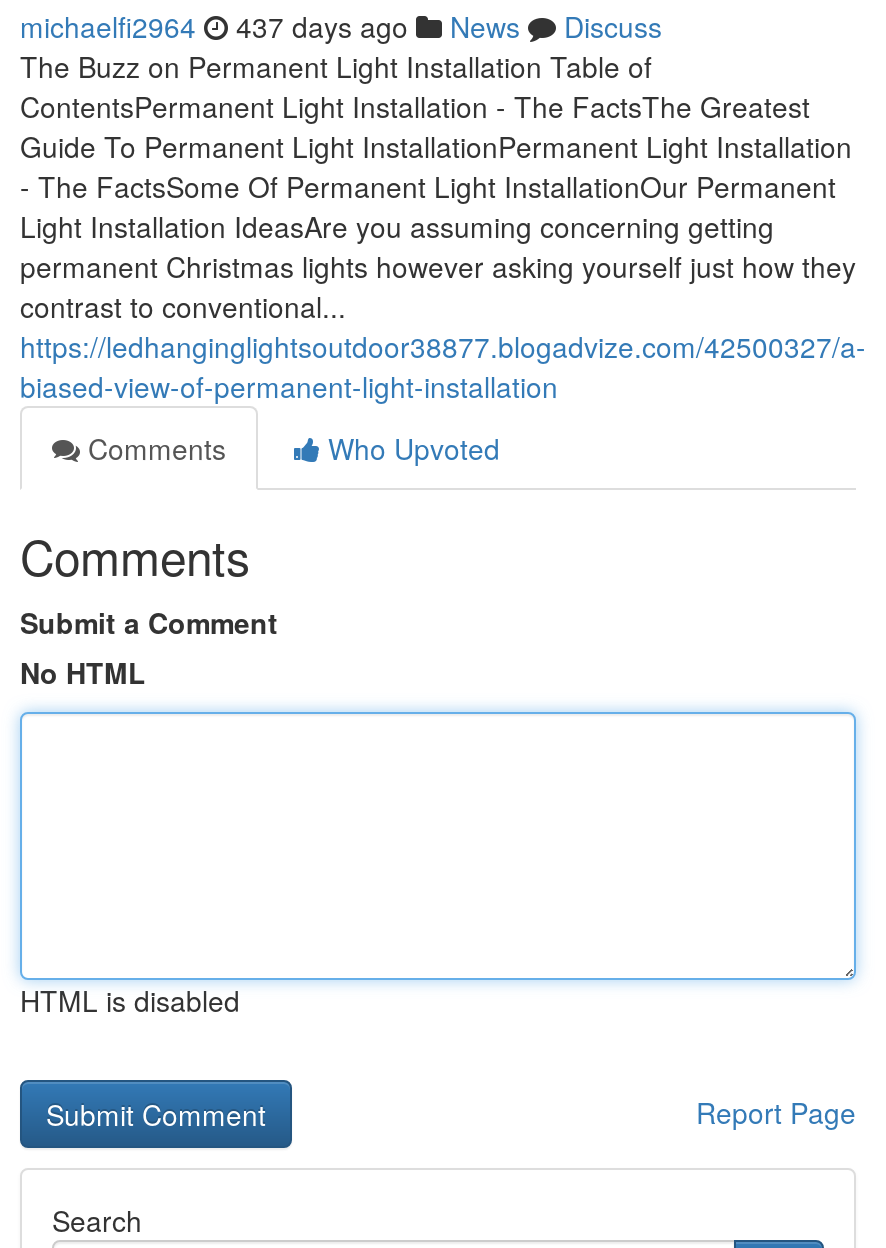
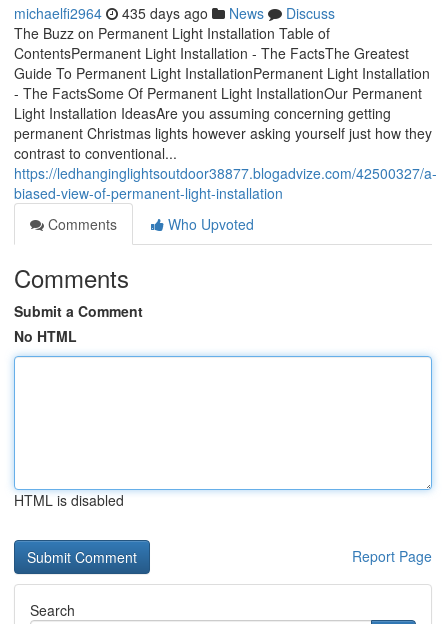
[20,6,662,46] michaelfi2964 437 days ago News Discuss -> [14,3,335,23] michaelfi2964 435 days ago News Discuss

